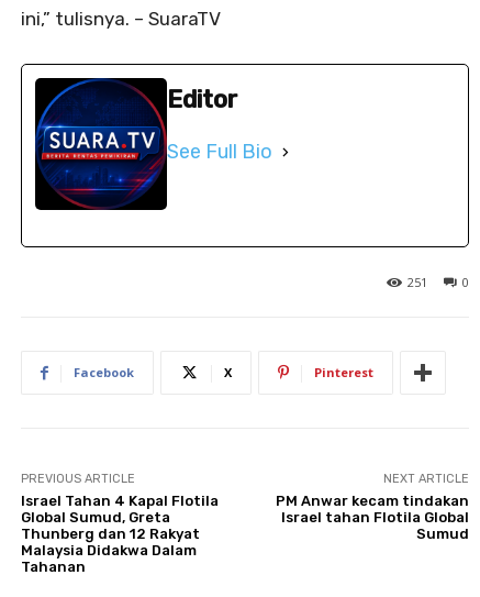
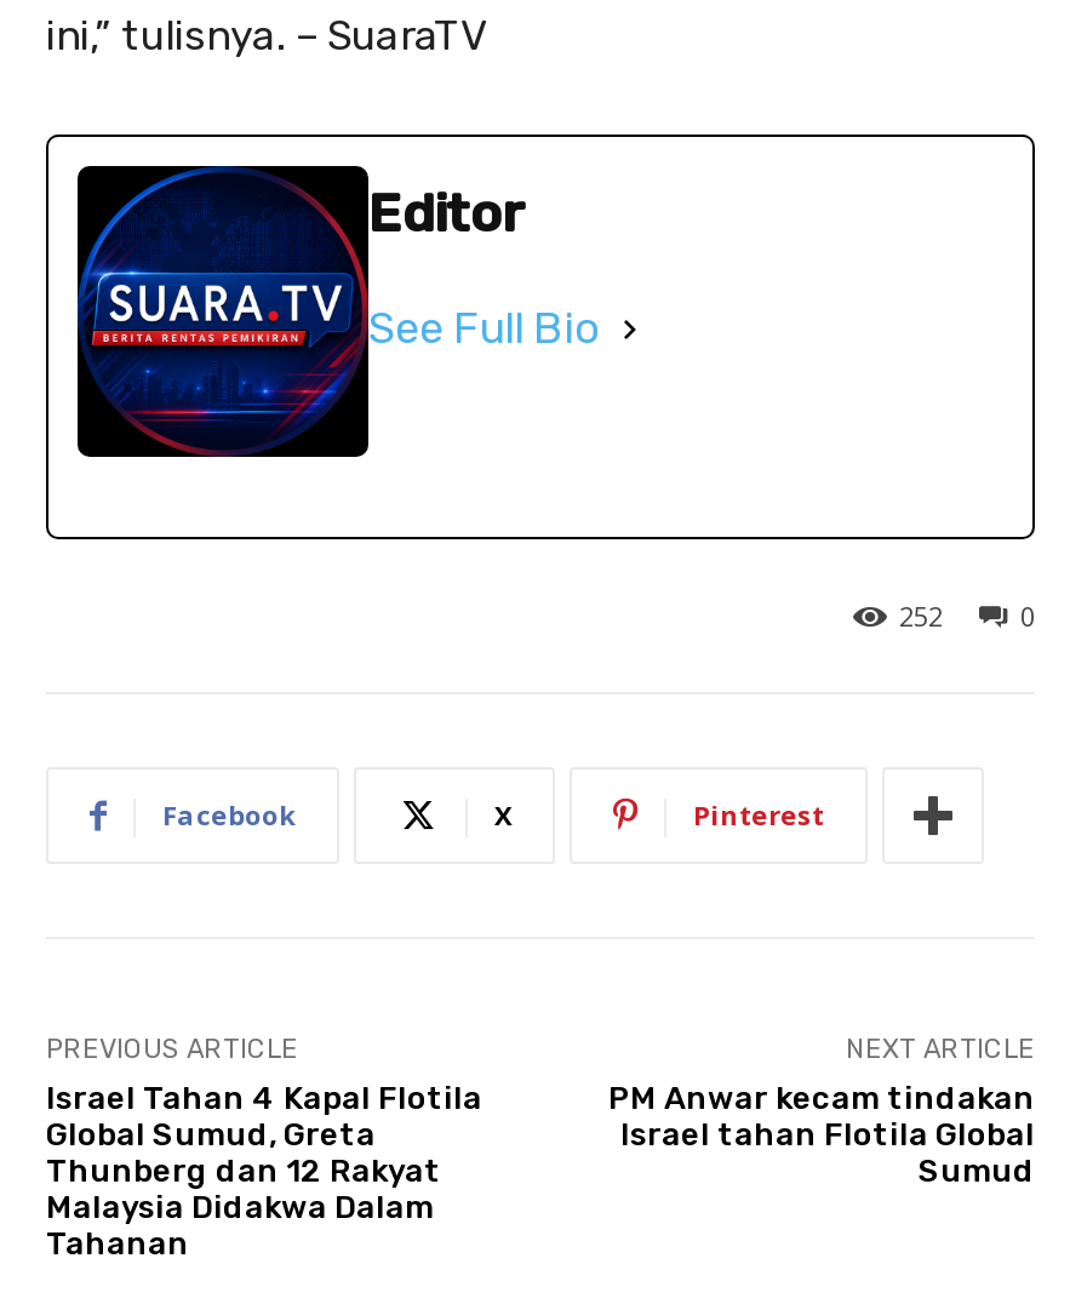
[408,274,427,290] 251 -> [899,598,943,634] 252

